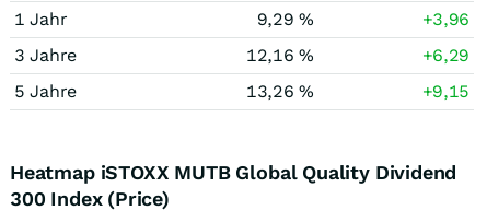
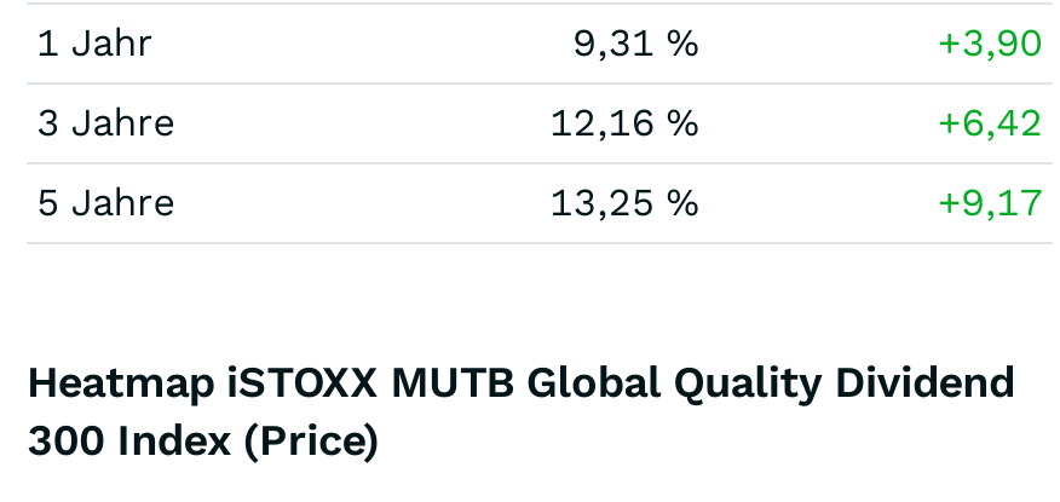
[257,9,314,30] 9,29 % -> [573,19,699,65] 9,31 %
[422,9,469,30] +3,96 -> [938,19,1043,65] +3,90
[422,45,469,66] +6,29 -> [938,99,1043,145] +6,42
[246,81,314,102] 13,26 % -> [550,179,699,225] 13,25 %
[422,81,469,102] +9,15 -> [938,179,1043,225] +9,17

